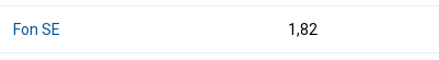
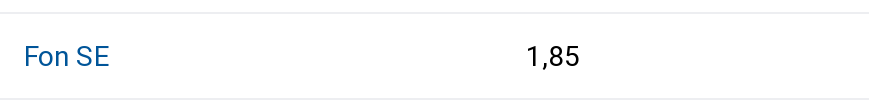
[288,21,317,38] 1,82 -> [526,40,580,72] 1,85

